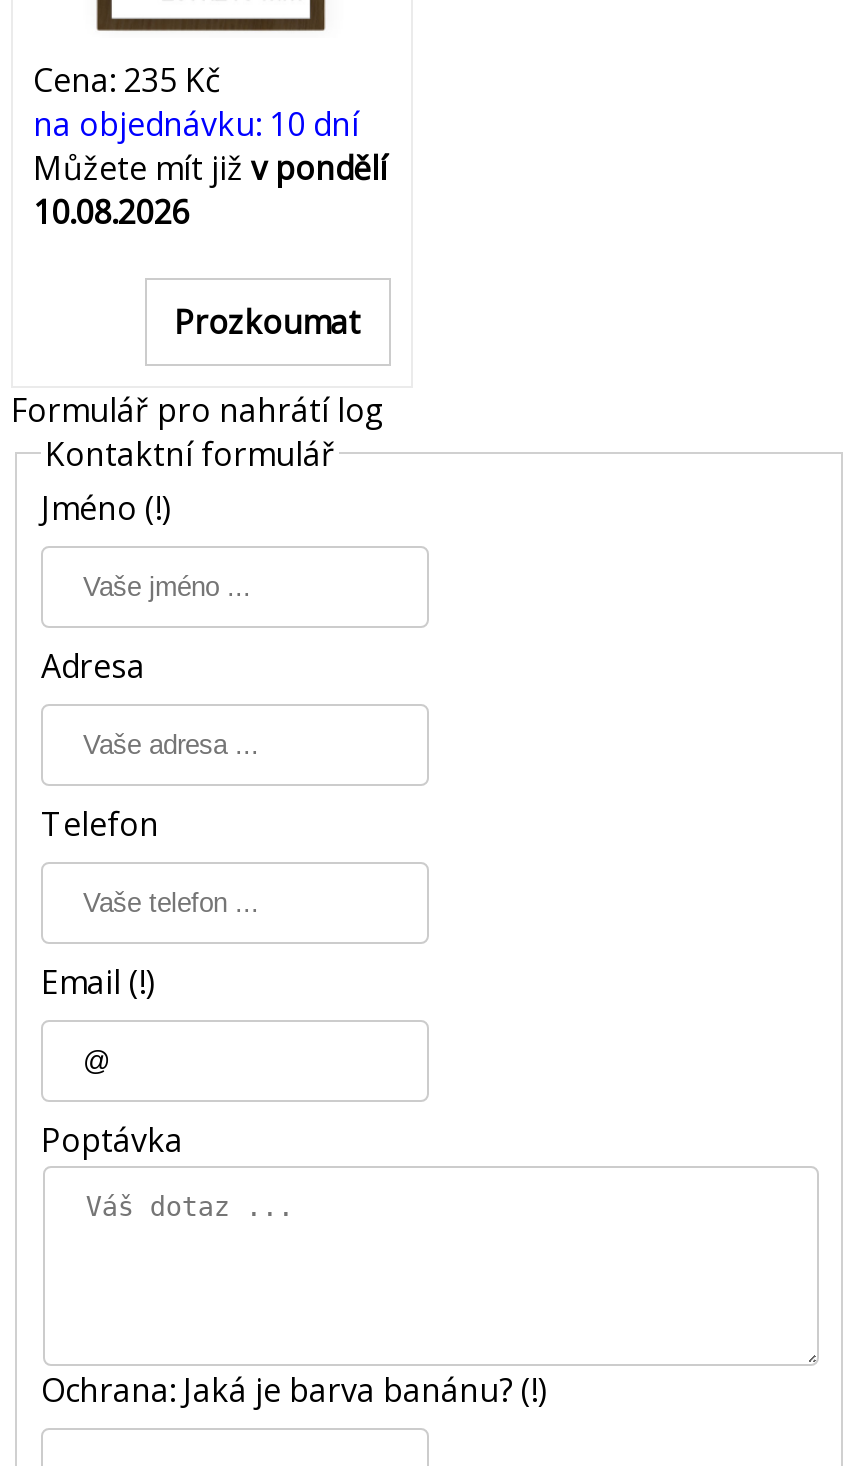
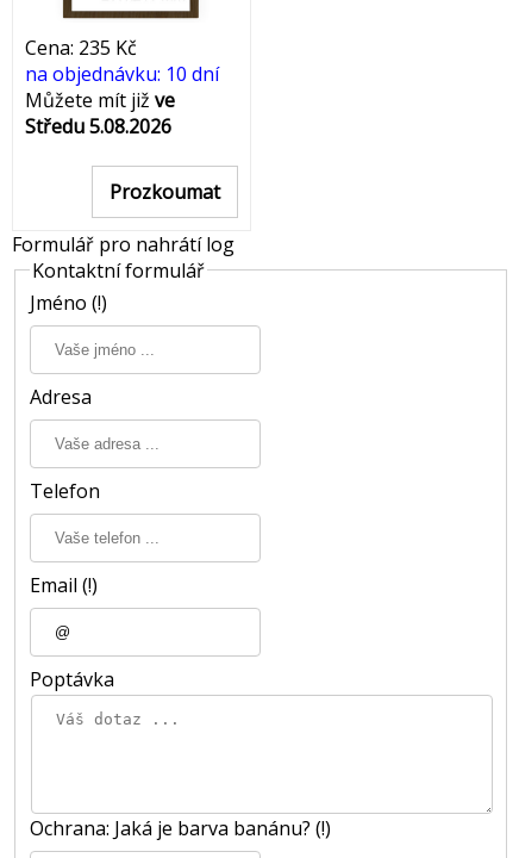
[33,146,387,234] Můžete mít již v pondělí | 10.08.2026 -> [25,87,175,139] Můžete mít již ve | Středu 5.08.2026

